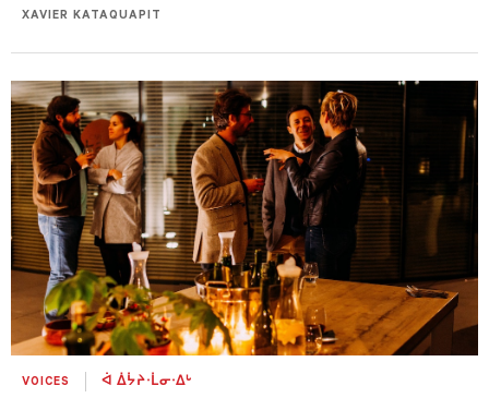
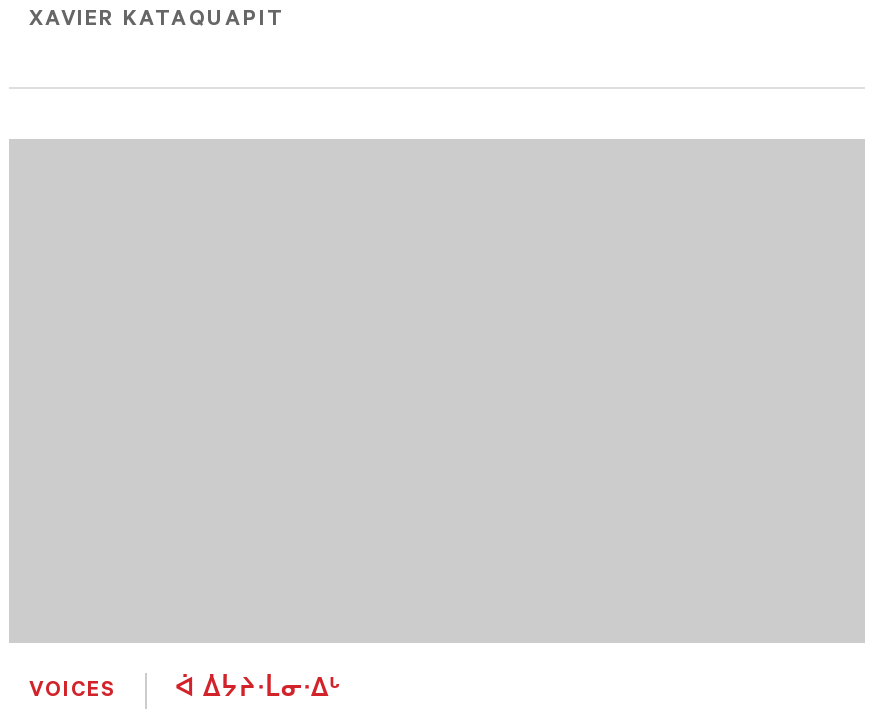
[10,80,479,357] [image] -> none

